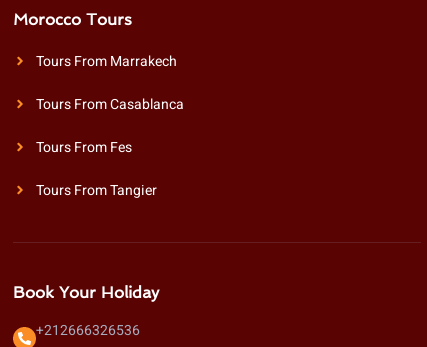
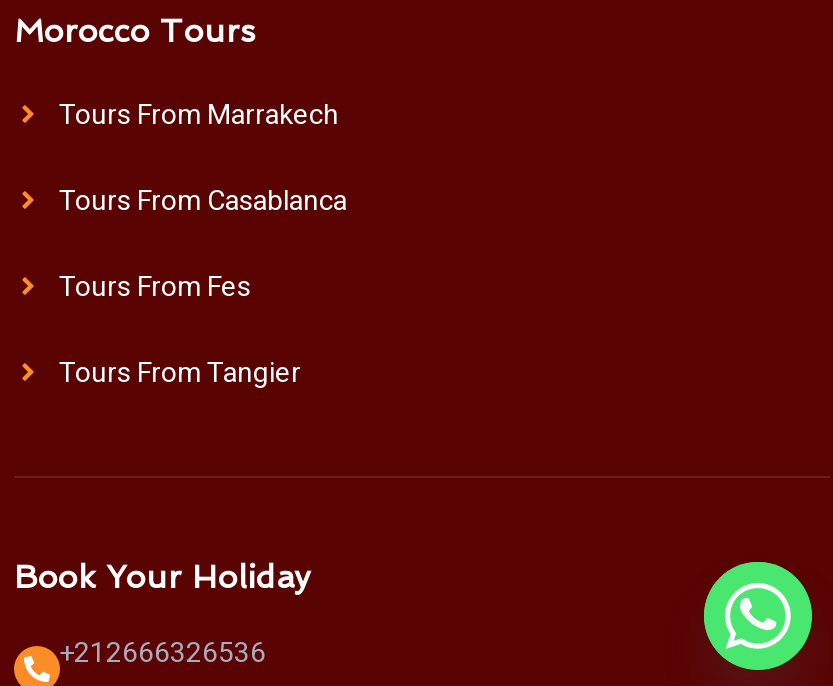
none -> [702,560,814,672] [image]

